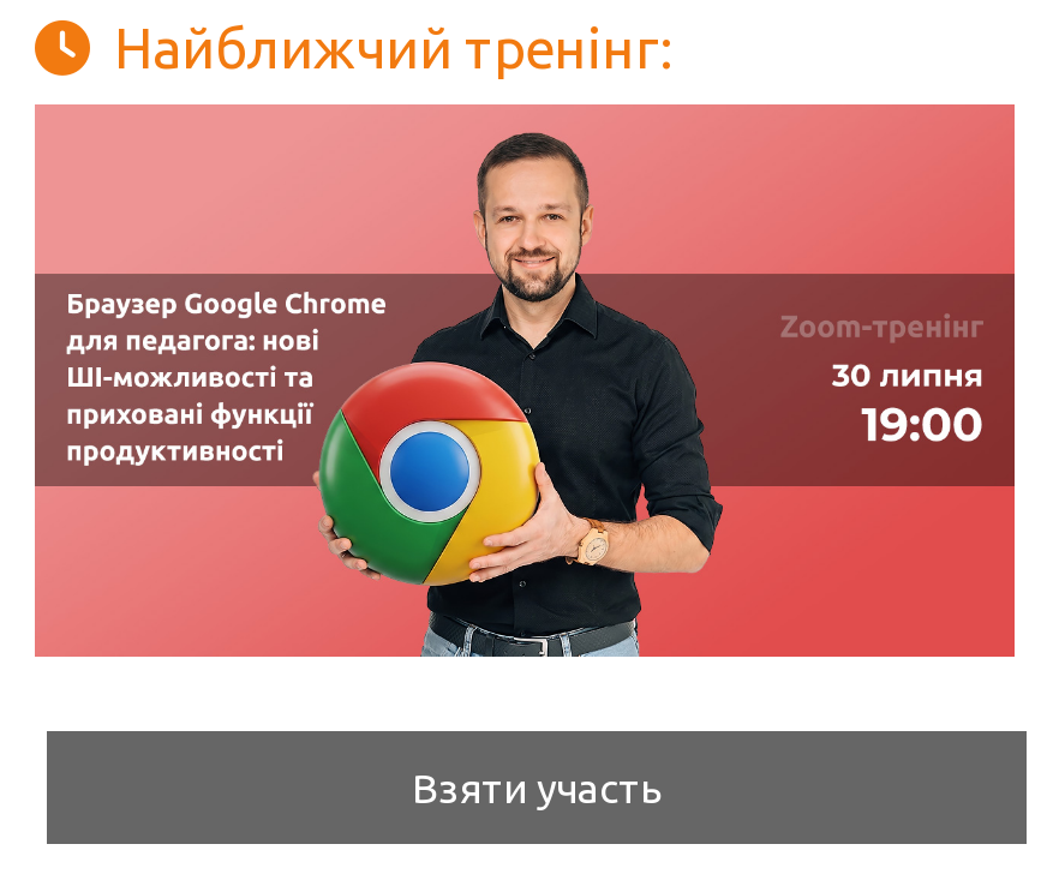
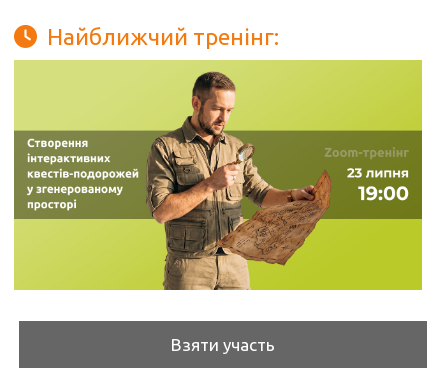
[35,102,1017,659] [image] -> [13,59,423,291] [image]

